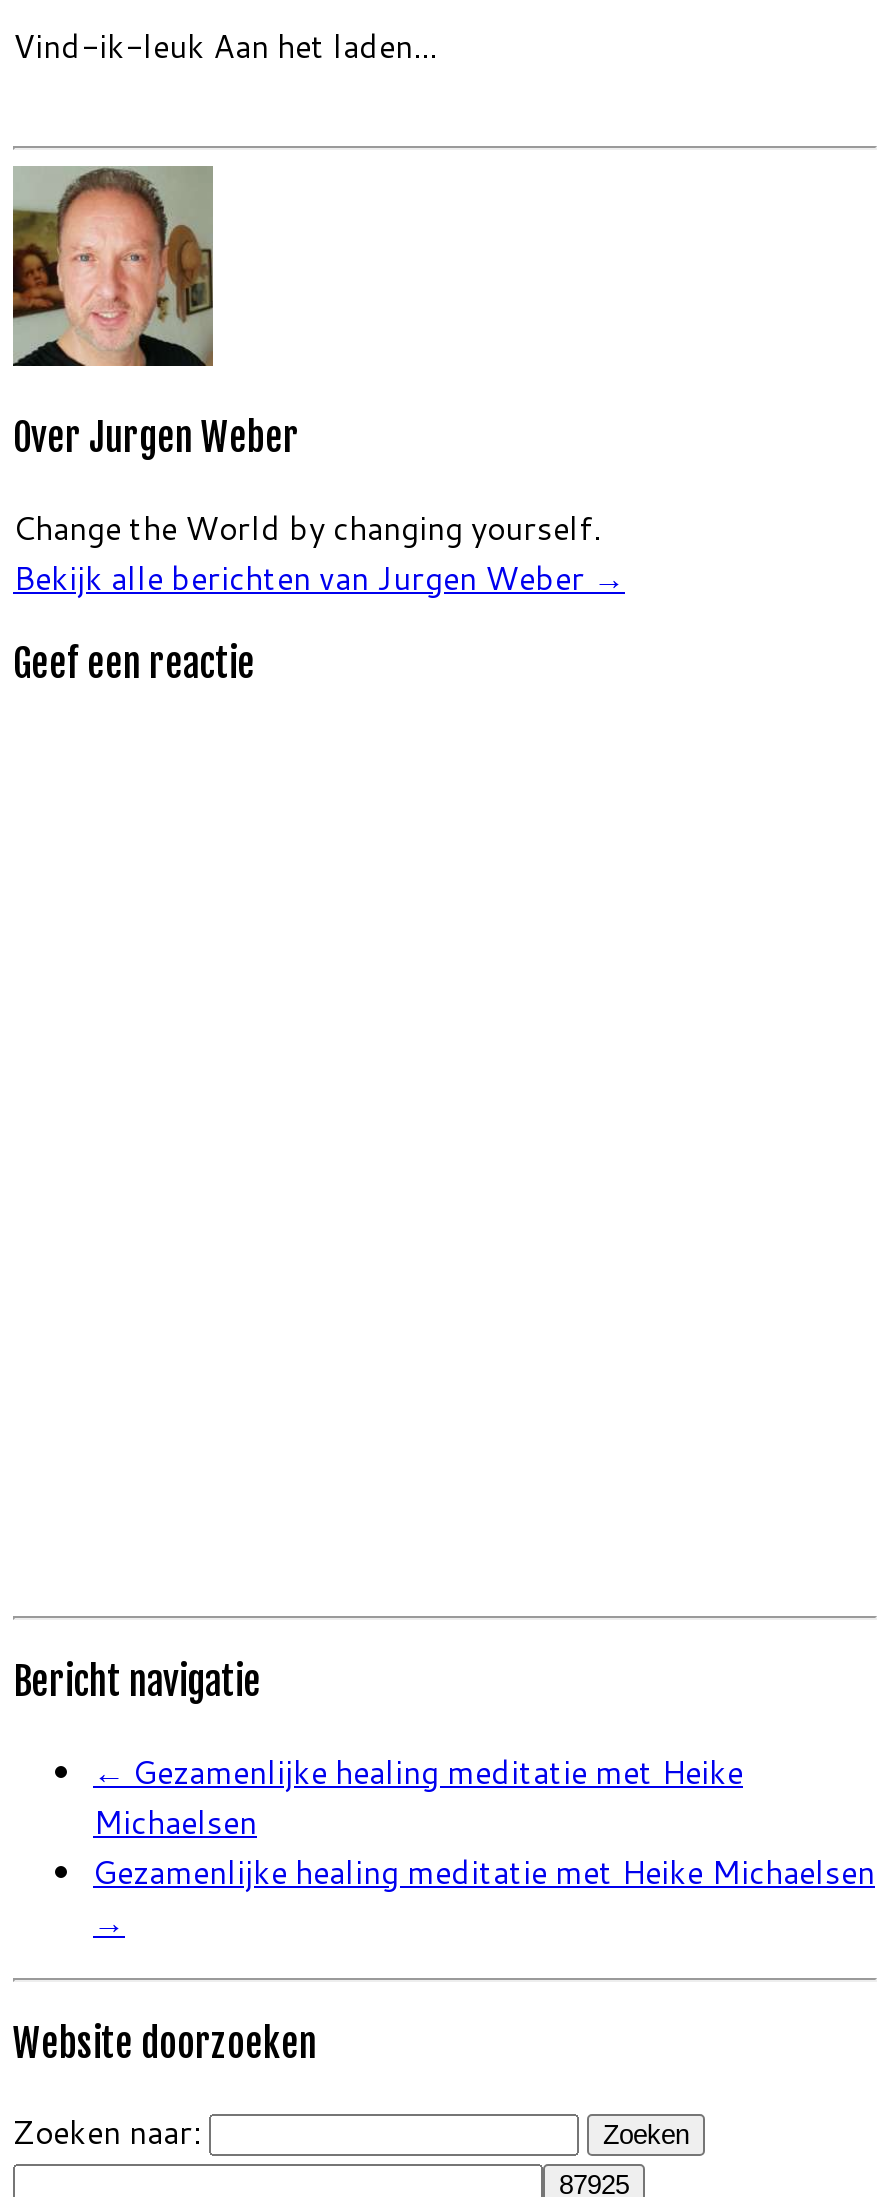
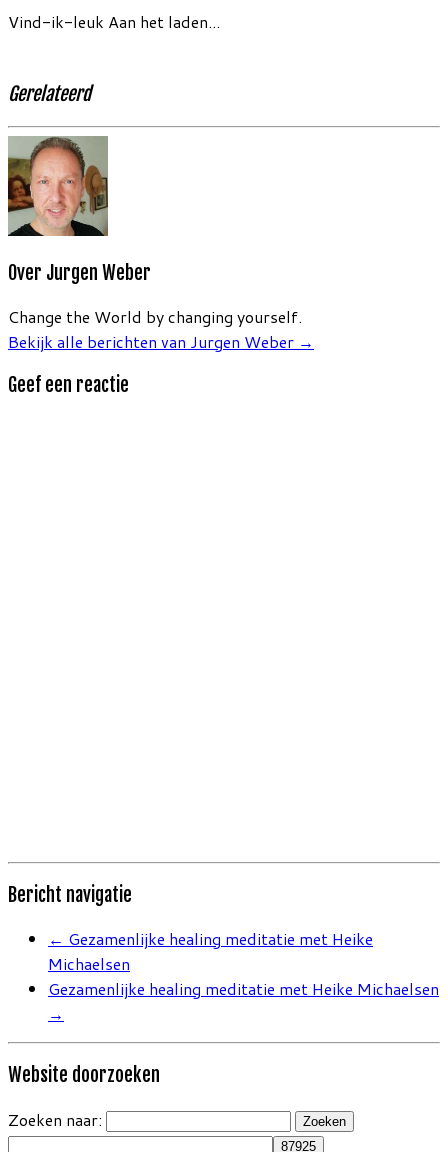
none -> [8,82,91,106] Gerelateerd

